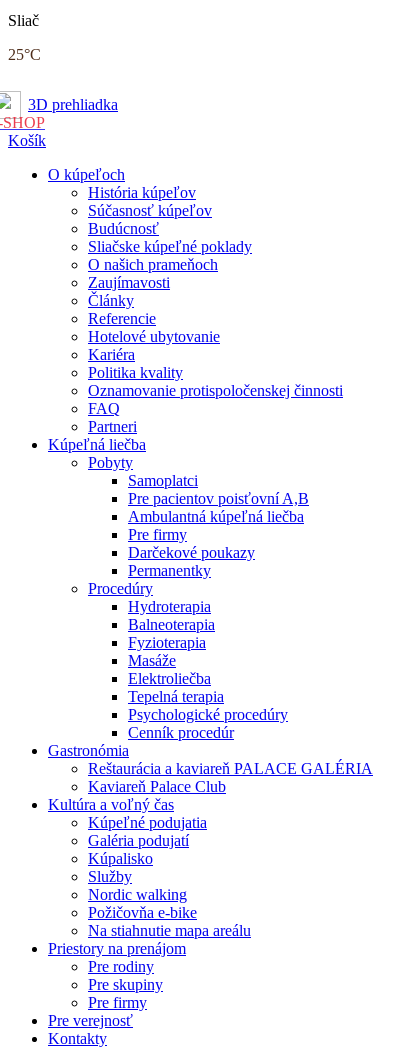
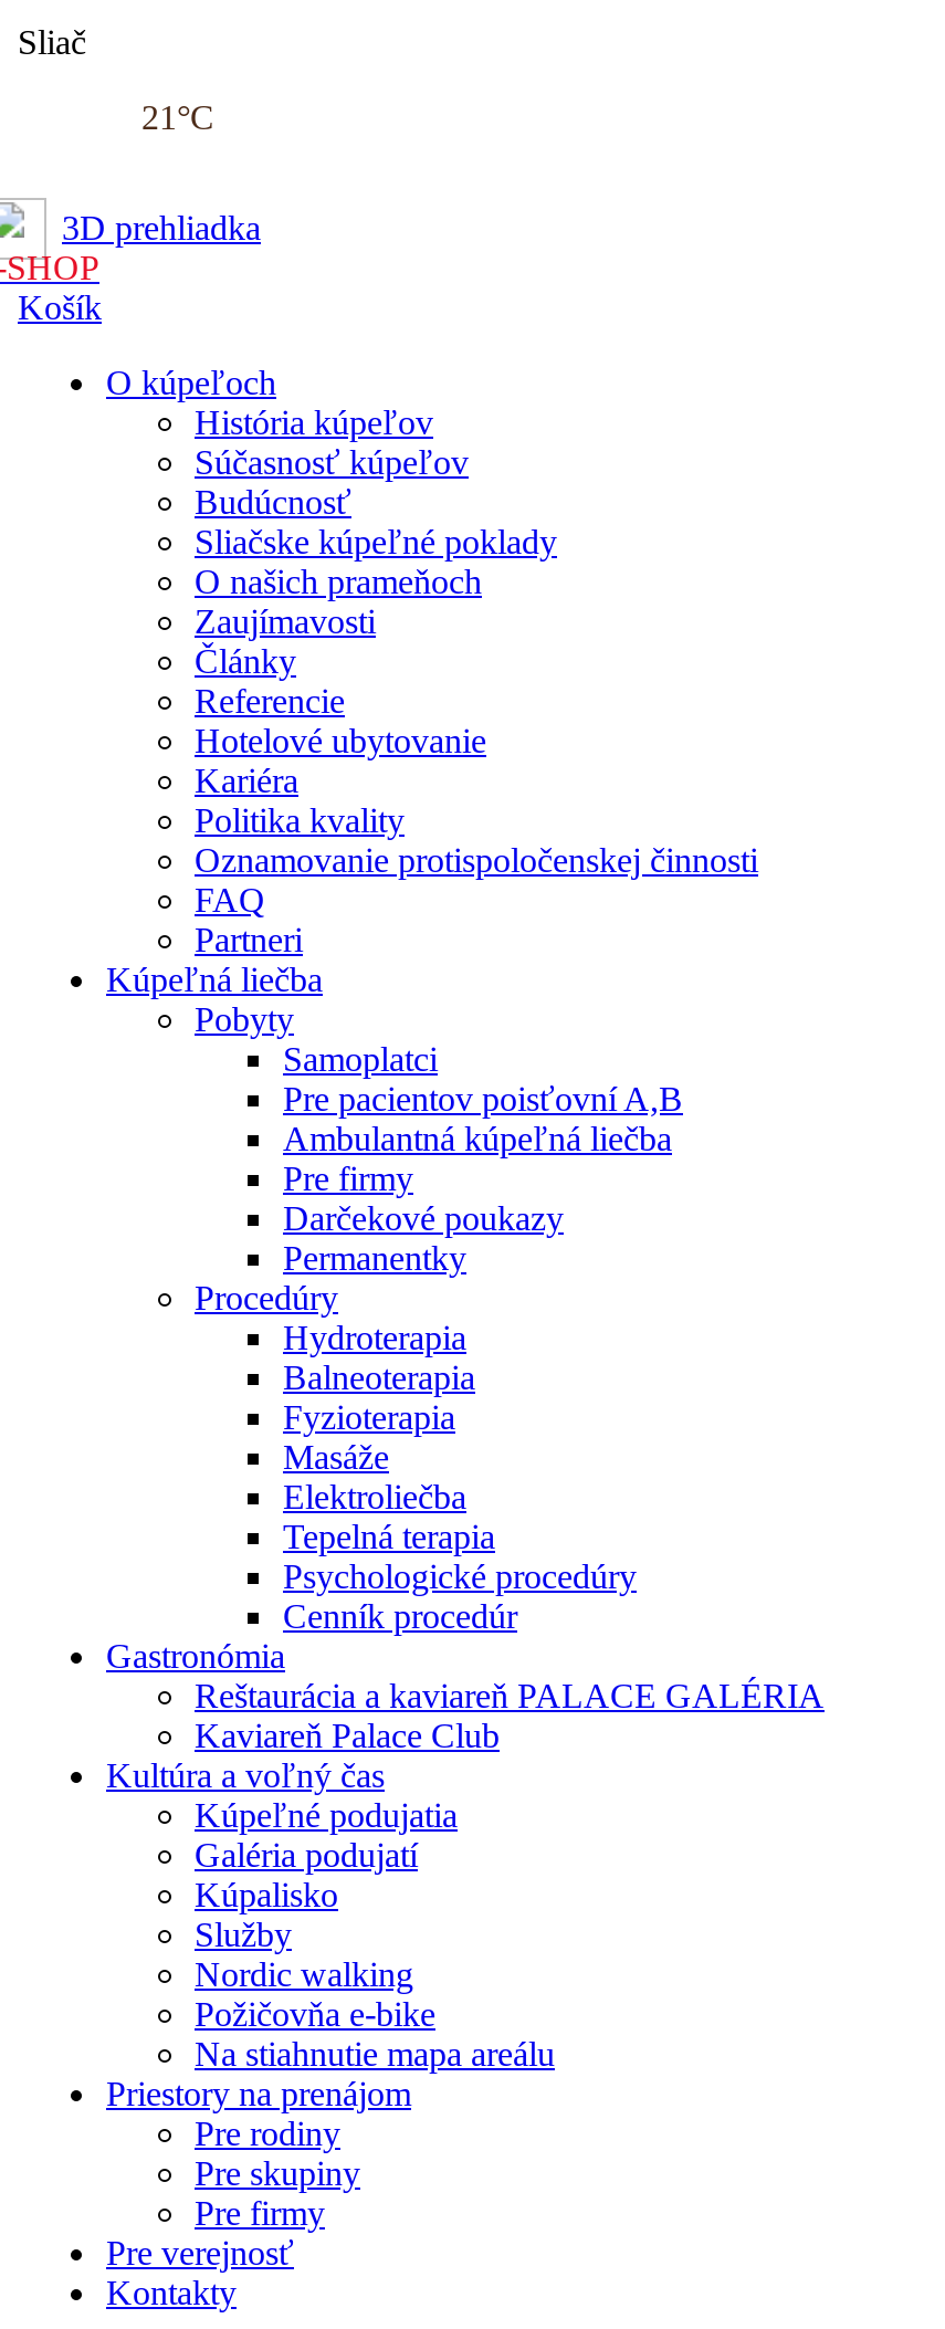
[8,46,41,63] 25 °C -> [141,98,214,136] 21 °C

